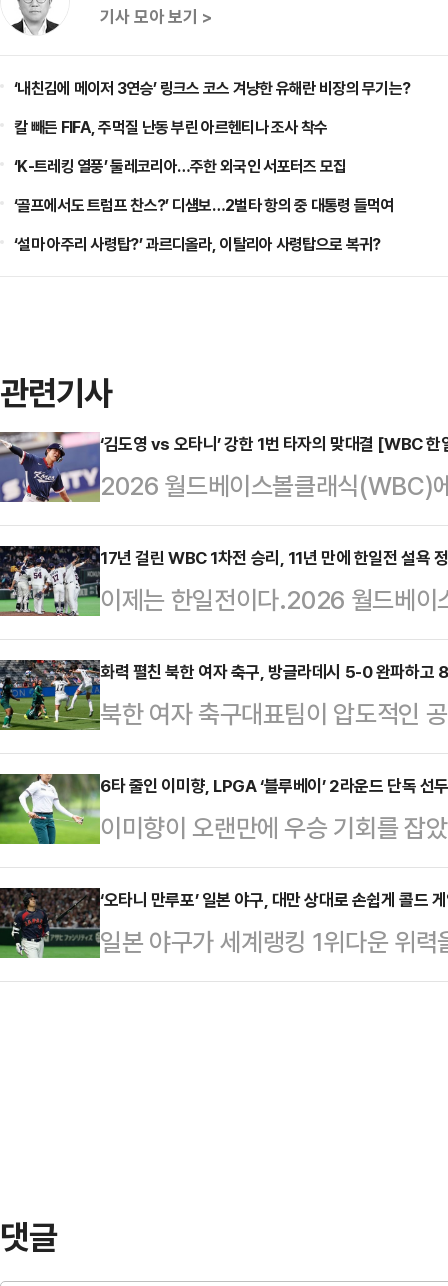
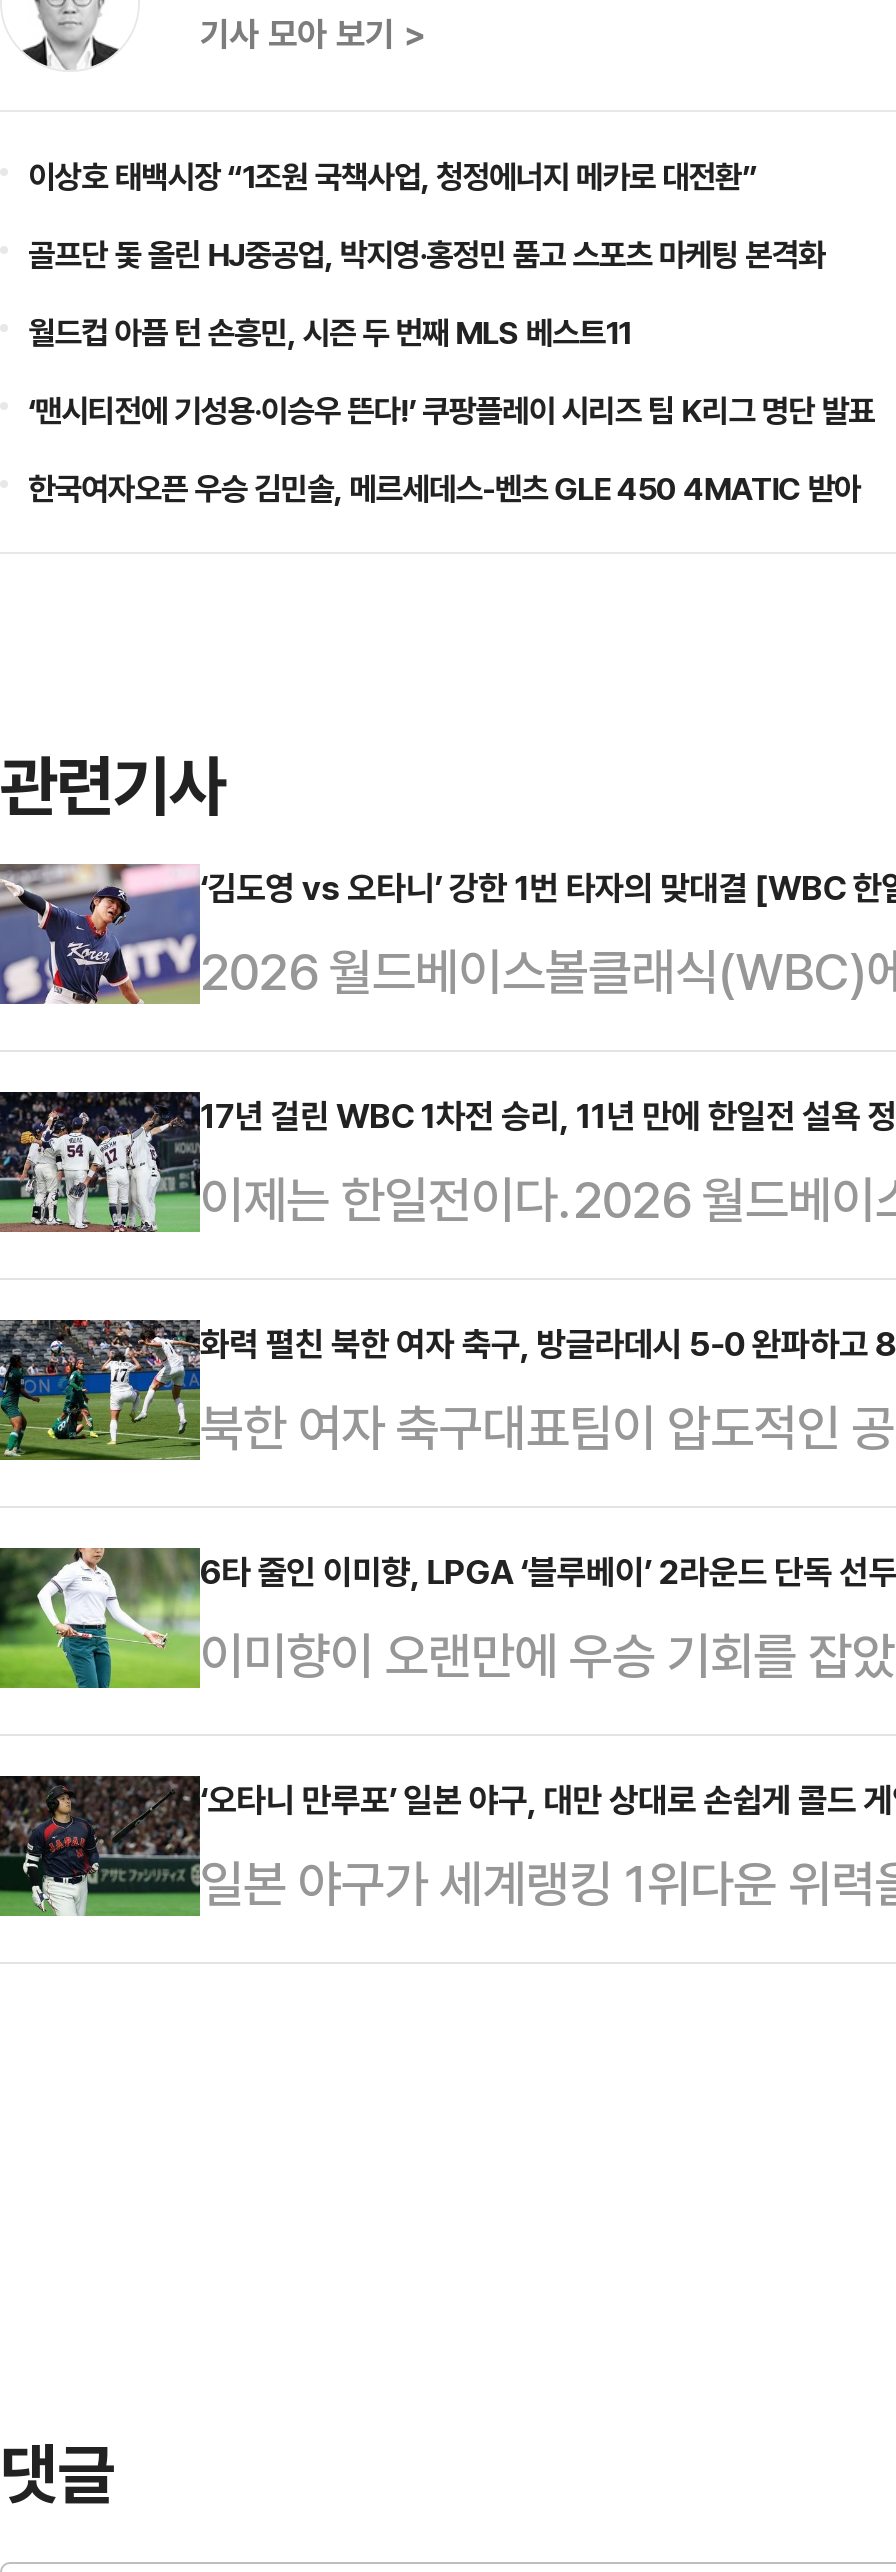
[14,77,410,99] ‘내친김에 메이저 3연승’ 링크스 코스 겨냥한 유해란 비장의 무기는? -> [28,154,756,198] 이상호 태백시장 “1조원 국책사업, 청정에너지 메카로 대전환”
[14,116,328,138] 칼 빼든 FIFA, 주먹질 난동 부린 아르헨티나 조사 착수 -> [28,232,825,276] 골프단 돛 올린 HJ중공업, 박지영·홍정민 품고 스포츠 마케팅 본격화
[14,155,346,177] ‘K-트레킹 열풍’ 둘레코리아…주한 외국인 서포터즈 모집 -> [28,310,631,354] 월드컵 아픔 턴 손흥민, 시즌 두 번째 MLS 베스트11
[14,194,394,216] ‘골프에서도 트럼프 찬스?’ 디섐보…2벌타 항의 중 대통령 들먹여 -> [28,388,875,432] ‘맨시티전에 기성용·이승우 뜬다!’ 쿠팡플레이 시리즈 팀 K리그 명단 발표
[14,233,380,255] ‘설마 아주리 사령탑?’ 과르디올라, 이탈리아 사령탑으로 복귀? -> [28,466,861,510] 한국여자오픈 우승 김민솔, 메르세데스-벤츠 GLE 450 4MATIC 받아

